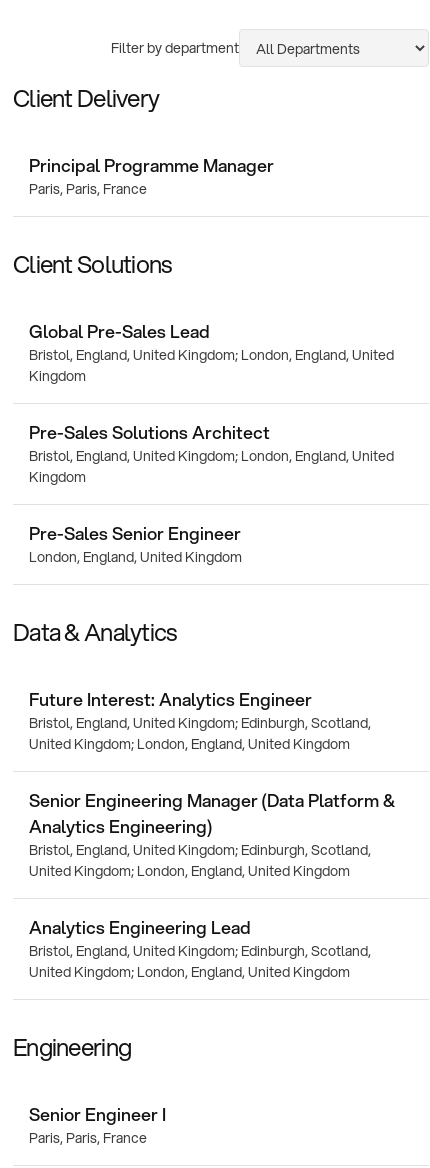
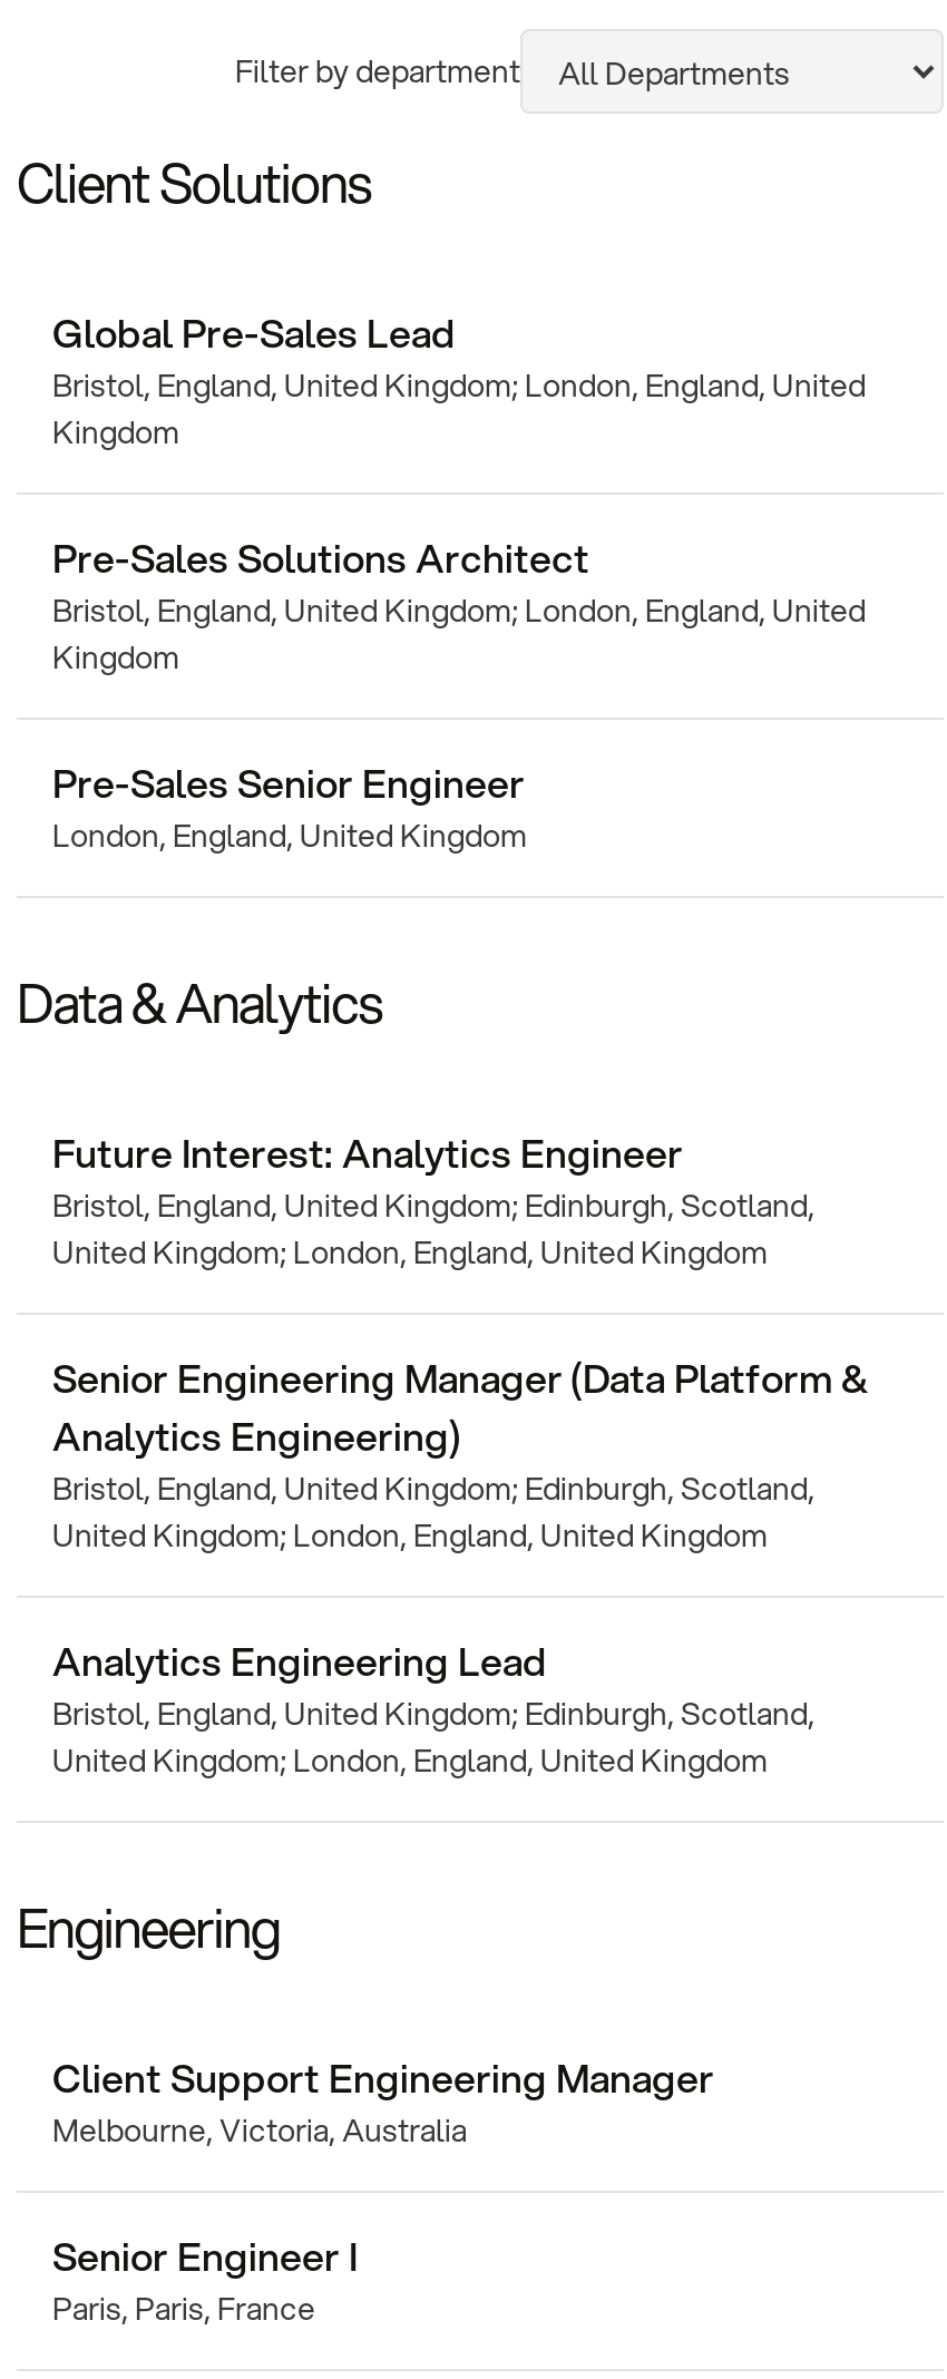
[13,81,274,199] Client Delivery | Principal Programme Manager | Paris, Paris, France -> none
moved [13,247,395,1064] -> [17,145,868,1966]: Client Solutions | Global Pre-Sales Lead | Bristol, England, United Kingdom; London, England, United | ... | United Kingdom; London, England, United Kingdom | Engineering
none -> [52,2051,714,2153] Client Support Engineering Manager | Melbourne, Victoria, Australia

